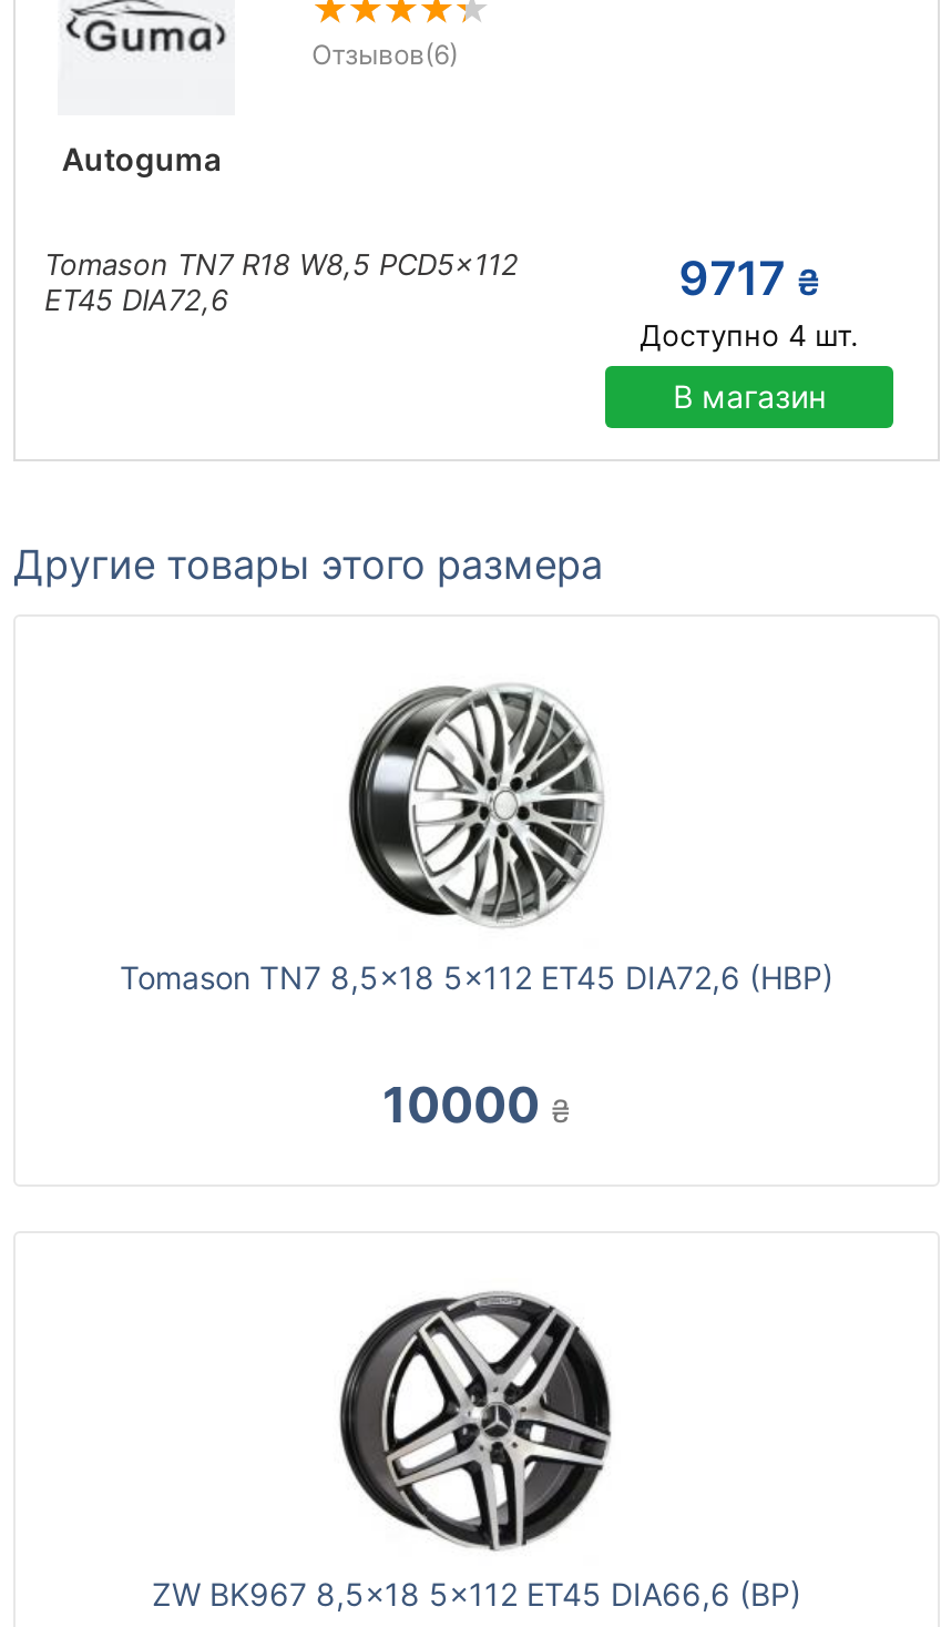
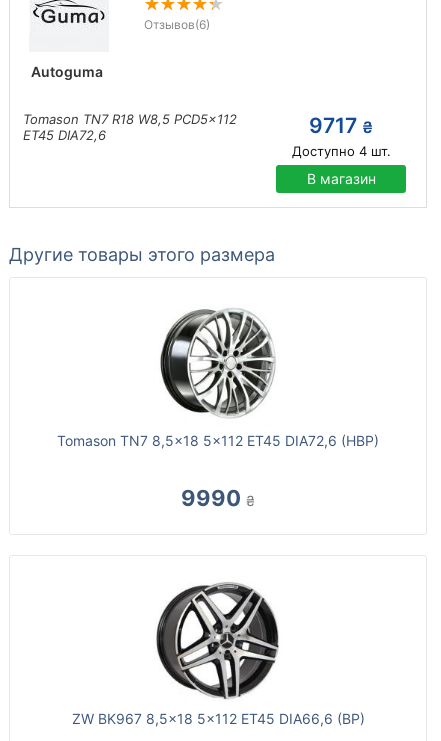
[382,1076,571,1133] 10000 ₴ -> [181,485,255,511] 9990 ₴

